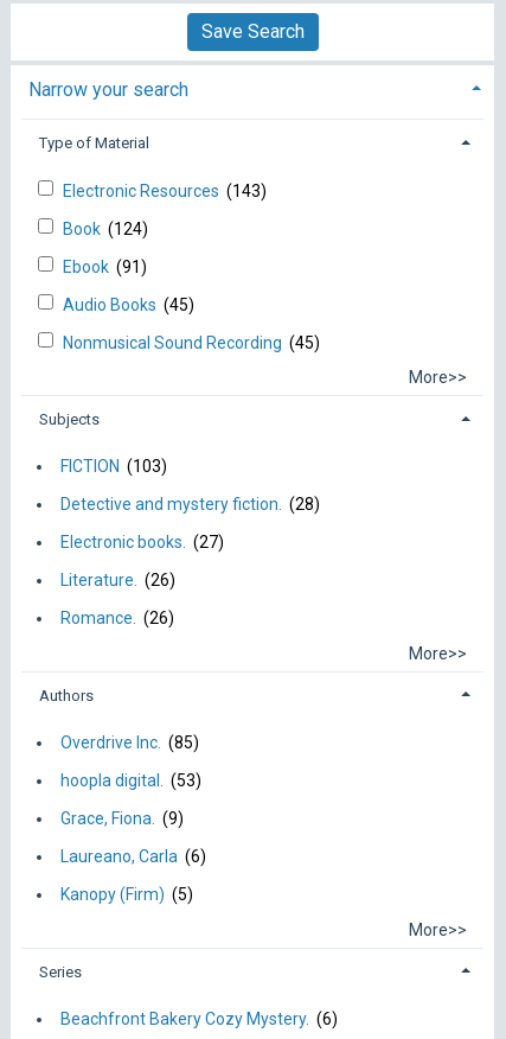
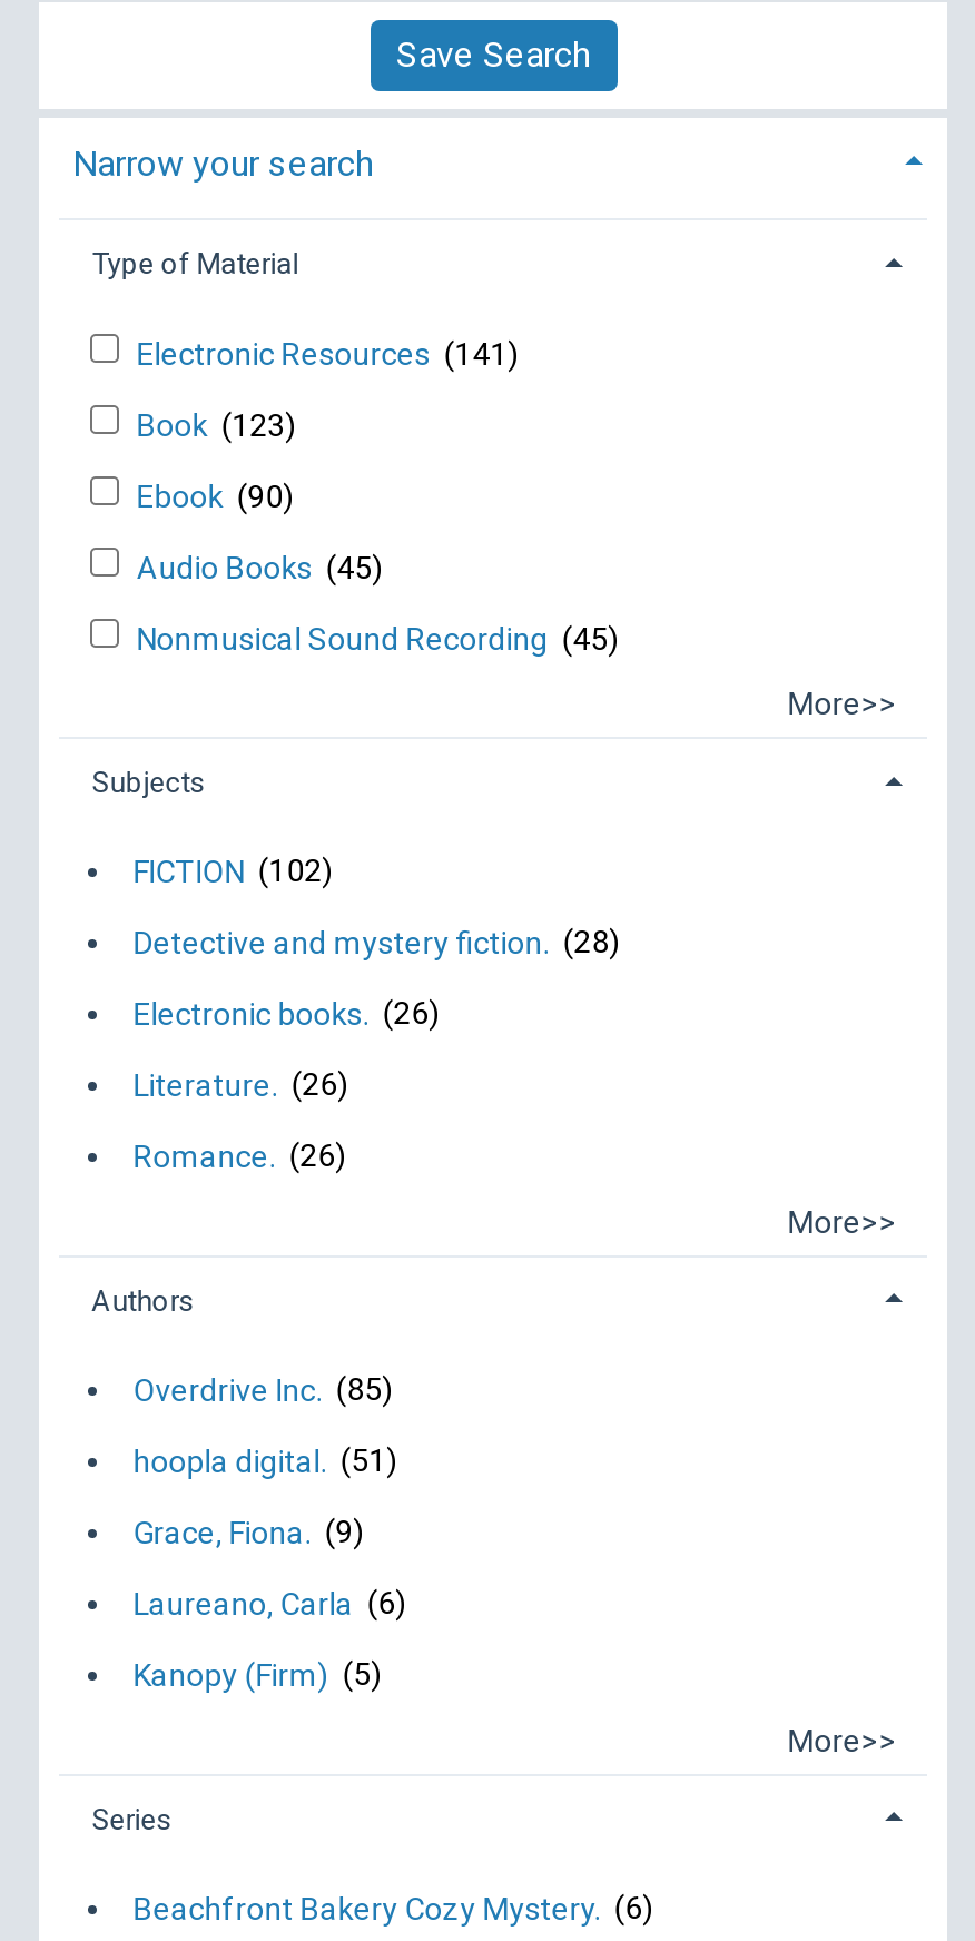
[63,181,266,200] Electronic Resources (143) -> [136,335,519,371] Electronic Resources (141)
[63,219,148,238] Book (124) -> [136,407,297,442] Book (123)
[63,257,147,276] Ebook (91) -> [136,478,295,514] Ebook (90)
[61,457,167,476] FICTION (103) -> [133,854,333,889] FICTION (102)
[61,533,224,552] Electronic books. (27) -> [133,996,440,1032] Electronic books. (26)
[61,771,202,790] hoopla digital. (53) -> [133,1443,398,1478] hoopla digital. (51)

